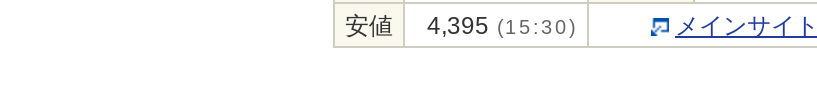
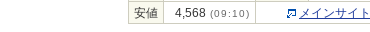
[345,12,577,40] 安値 4,395 (15:30) -> [134,6,250,20] 安値 4,568 (09:10)

